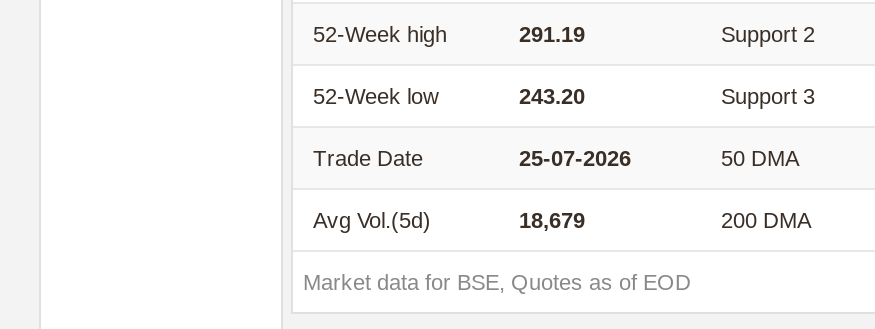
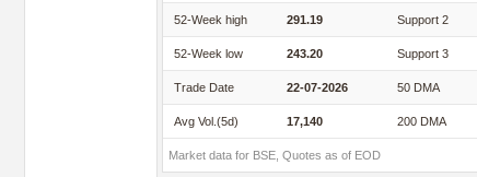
[519,146,631,170] 25-07-2026 -> [287,81,348,94] 22-07-2026
[519,208,585,232] 18,679 -> [287,115,323,128] 17,140

